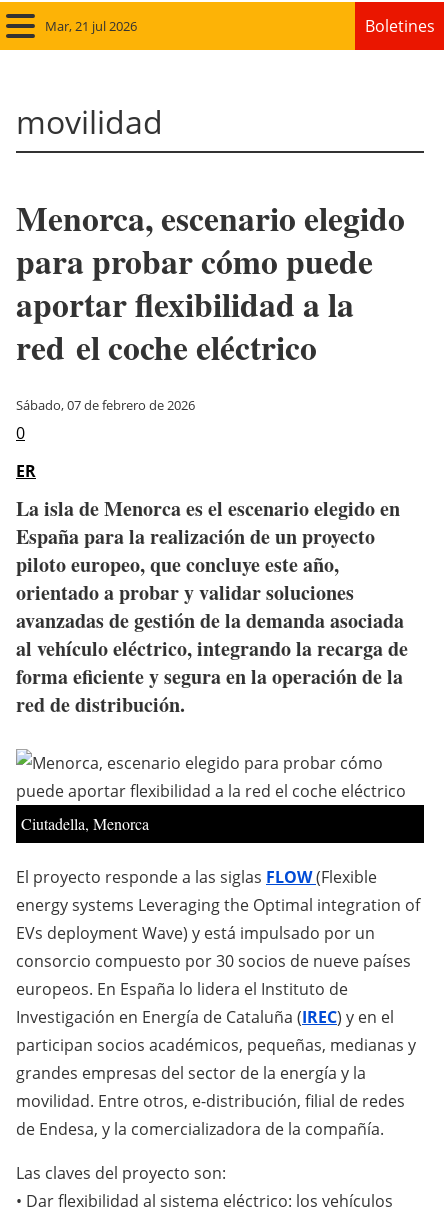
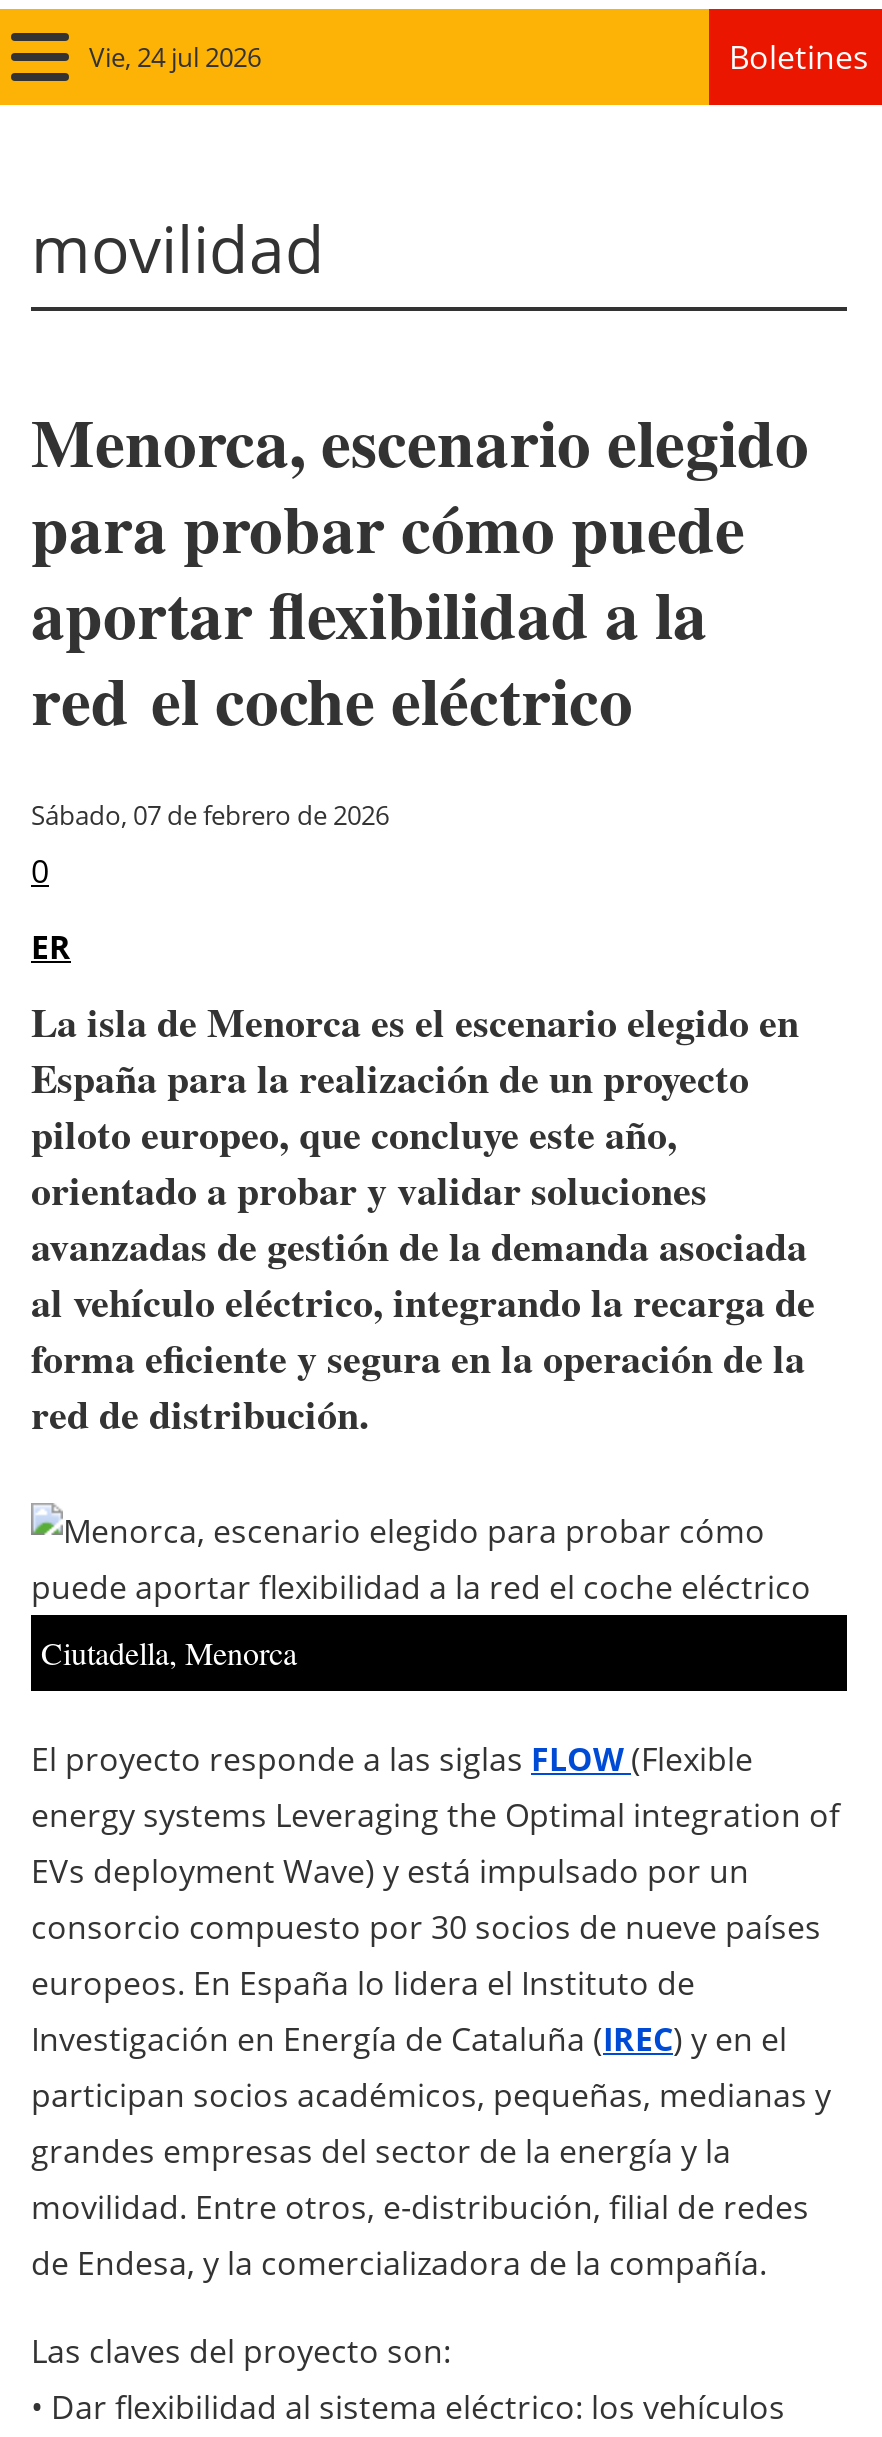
[45,17,137,35] Mar, 21 jul 2026 -> [89,39,261,75] Vie, 24 jul 2026

